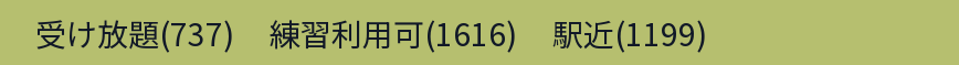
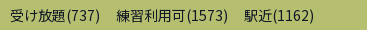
[270,11,517,55] 練習利用可(1616) -> [116,5,228,25] 練習利用可(1573)
[552,11,707,55] 駅近(1199) -> [244,5,314,25] 駅近(1162)

